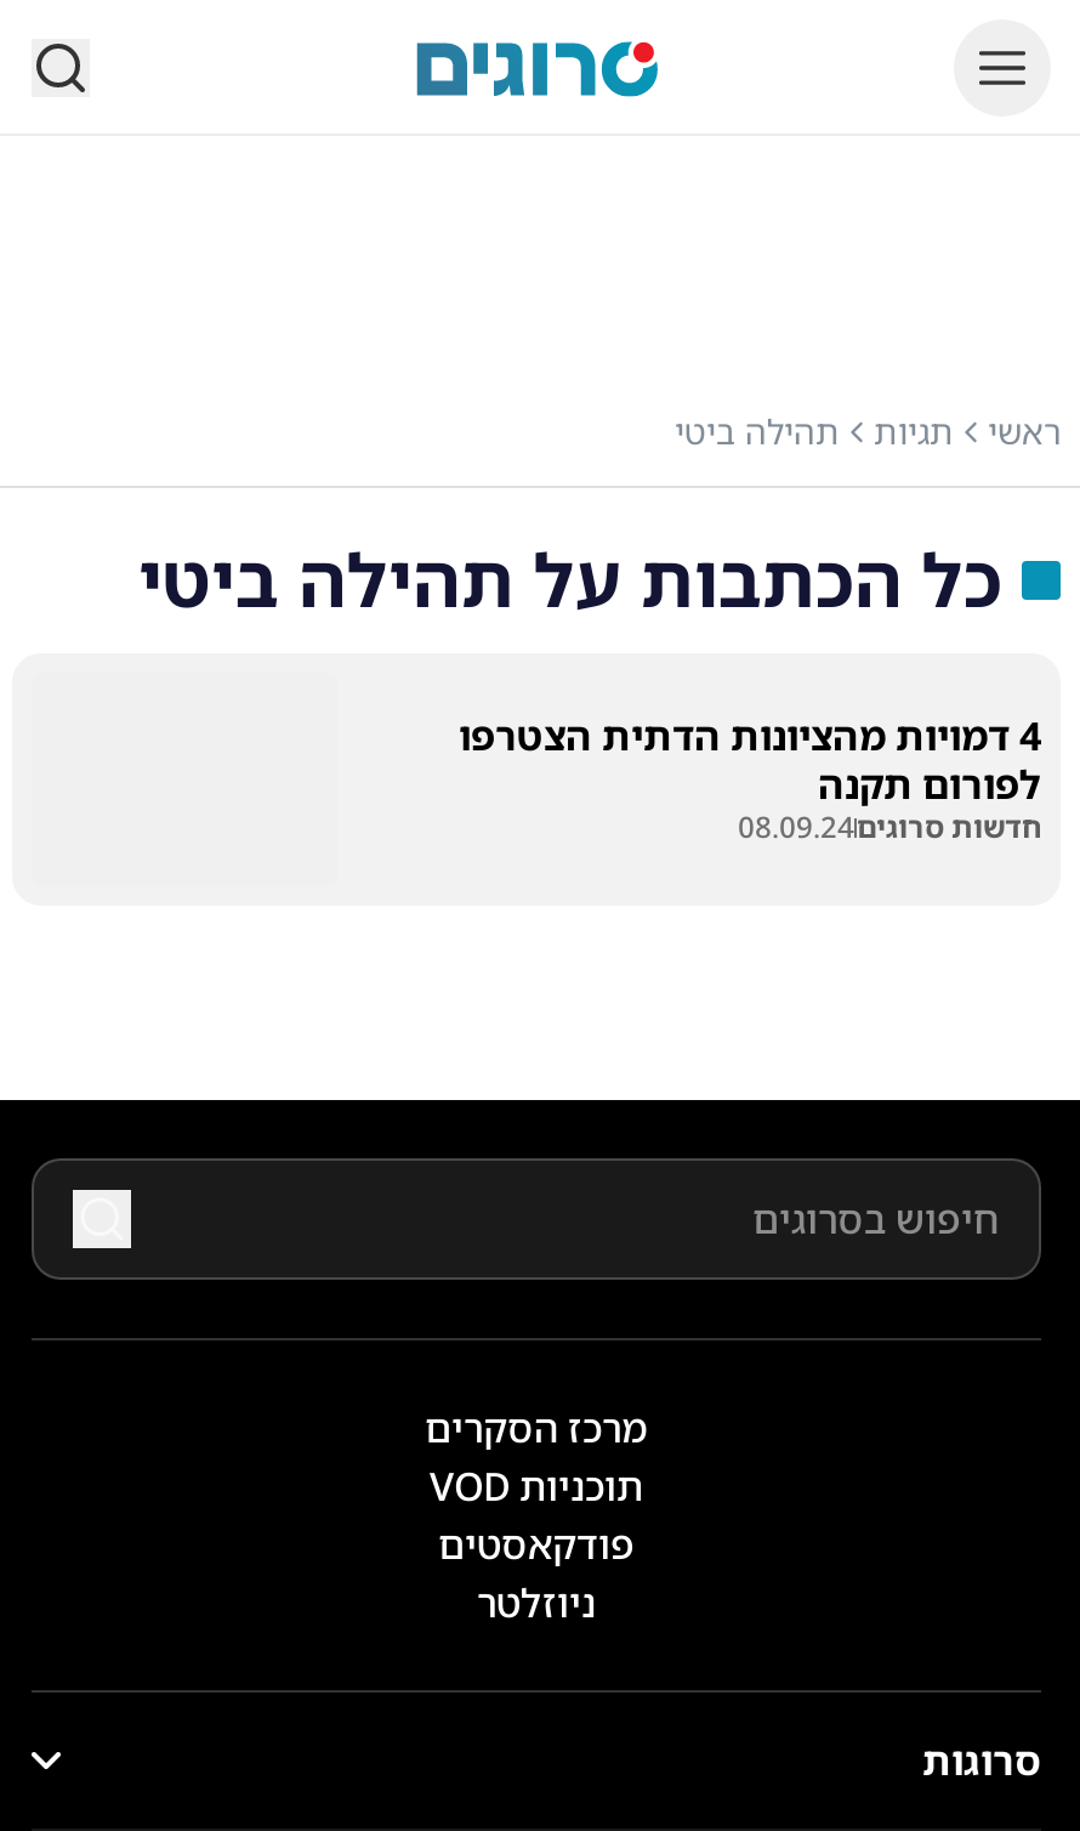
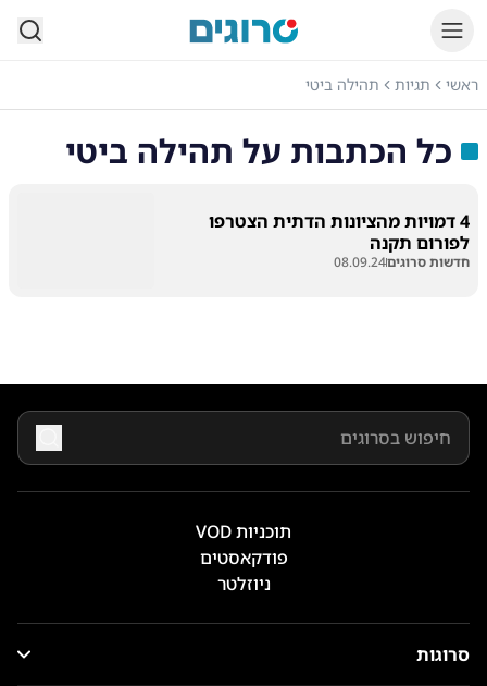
[425,1401,648,1455] מרכז הסקרים -> none

